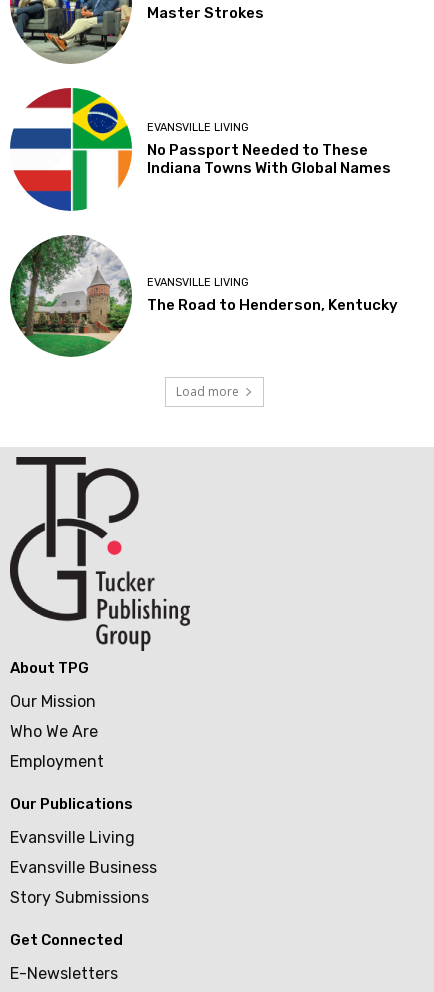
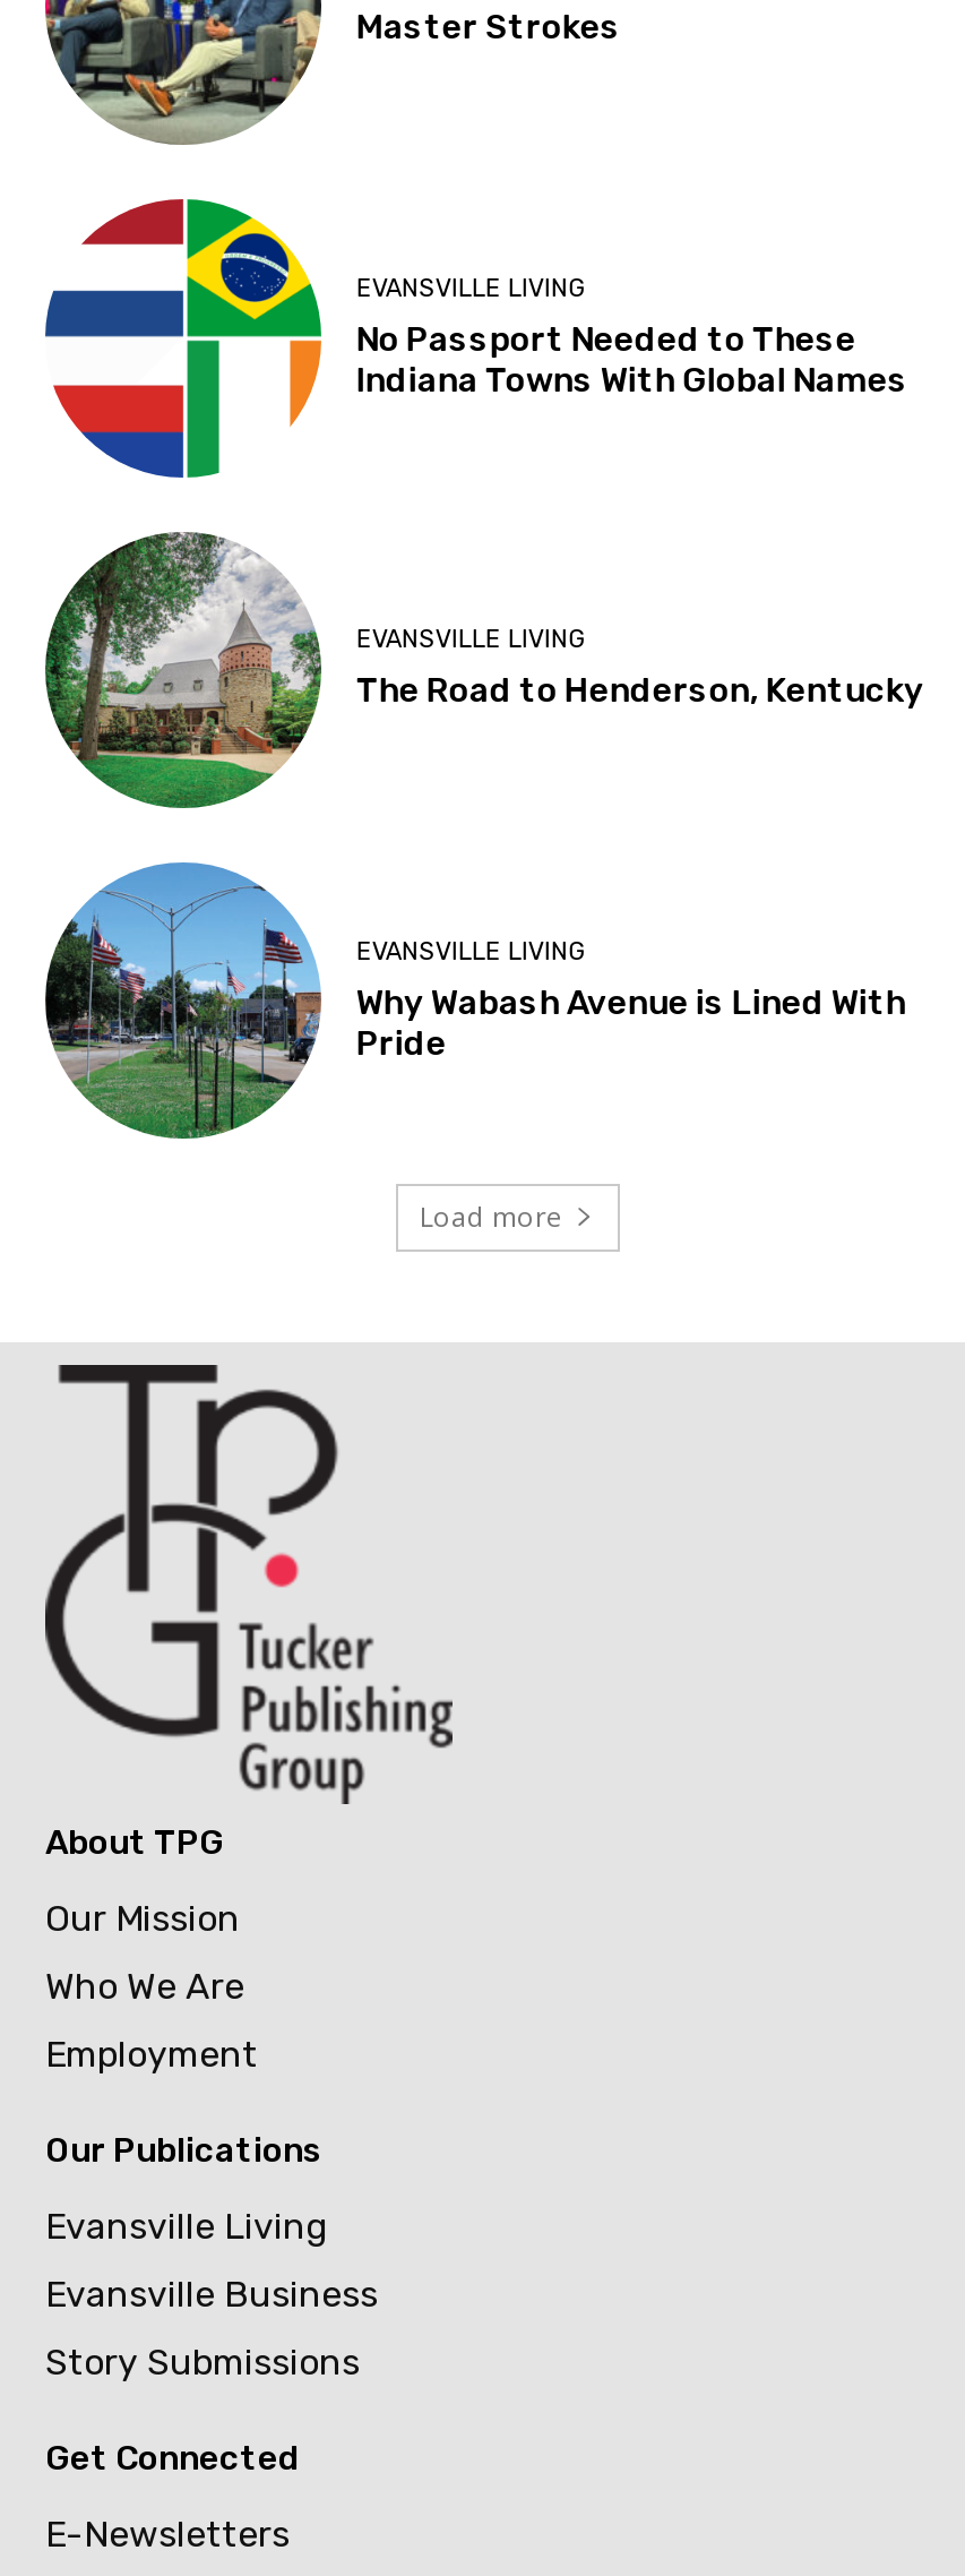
none -> [45,862,906,1130] [image] | EVANSVILLE LIVING | Why Wabash Avenue is Lined With | Pride

